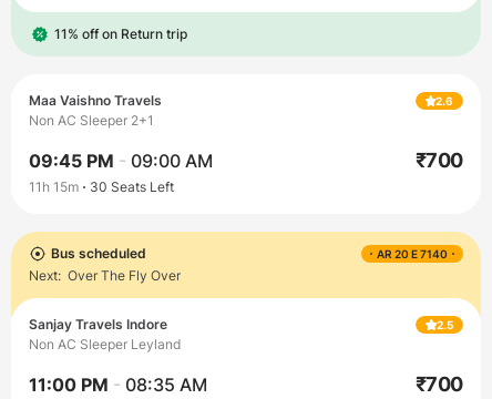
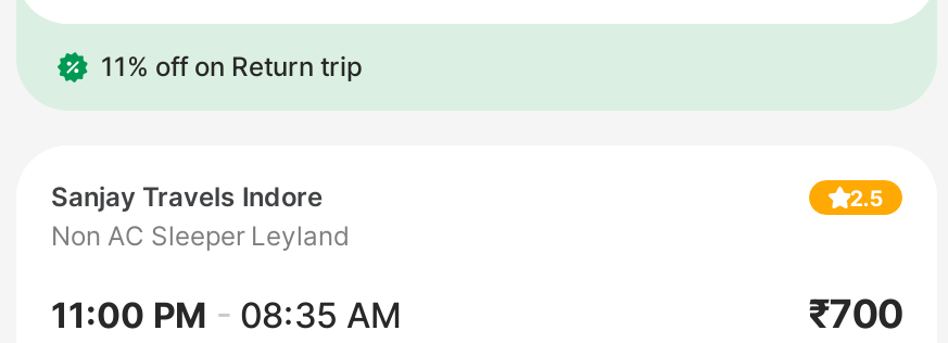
[29,92,463,195] Maa Vaishno Travels | 2.6 | Non AC Sleeper 2+1 | 09:45 PM - 09:00 AM | ₹700 | 11h 15m | 30 Seats Left -> none
[10,231,482,316] [image] | Bus scheduled | AR 20 E 7140 | Next: Over The Fly Over -> none

